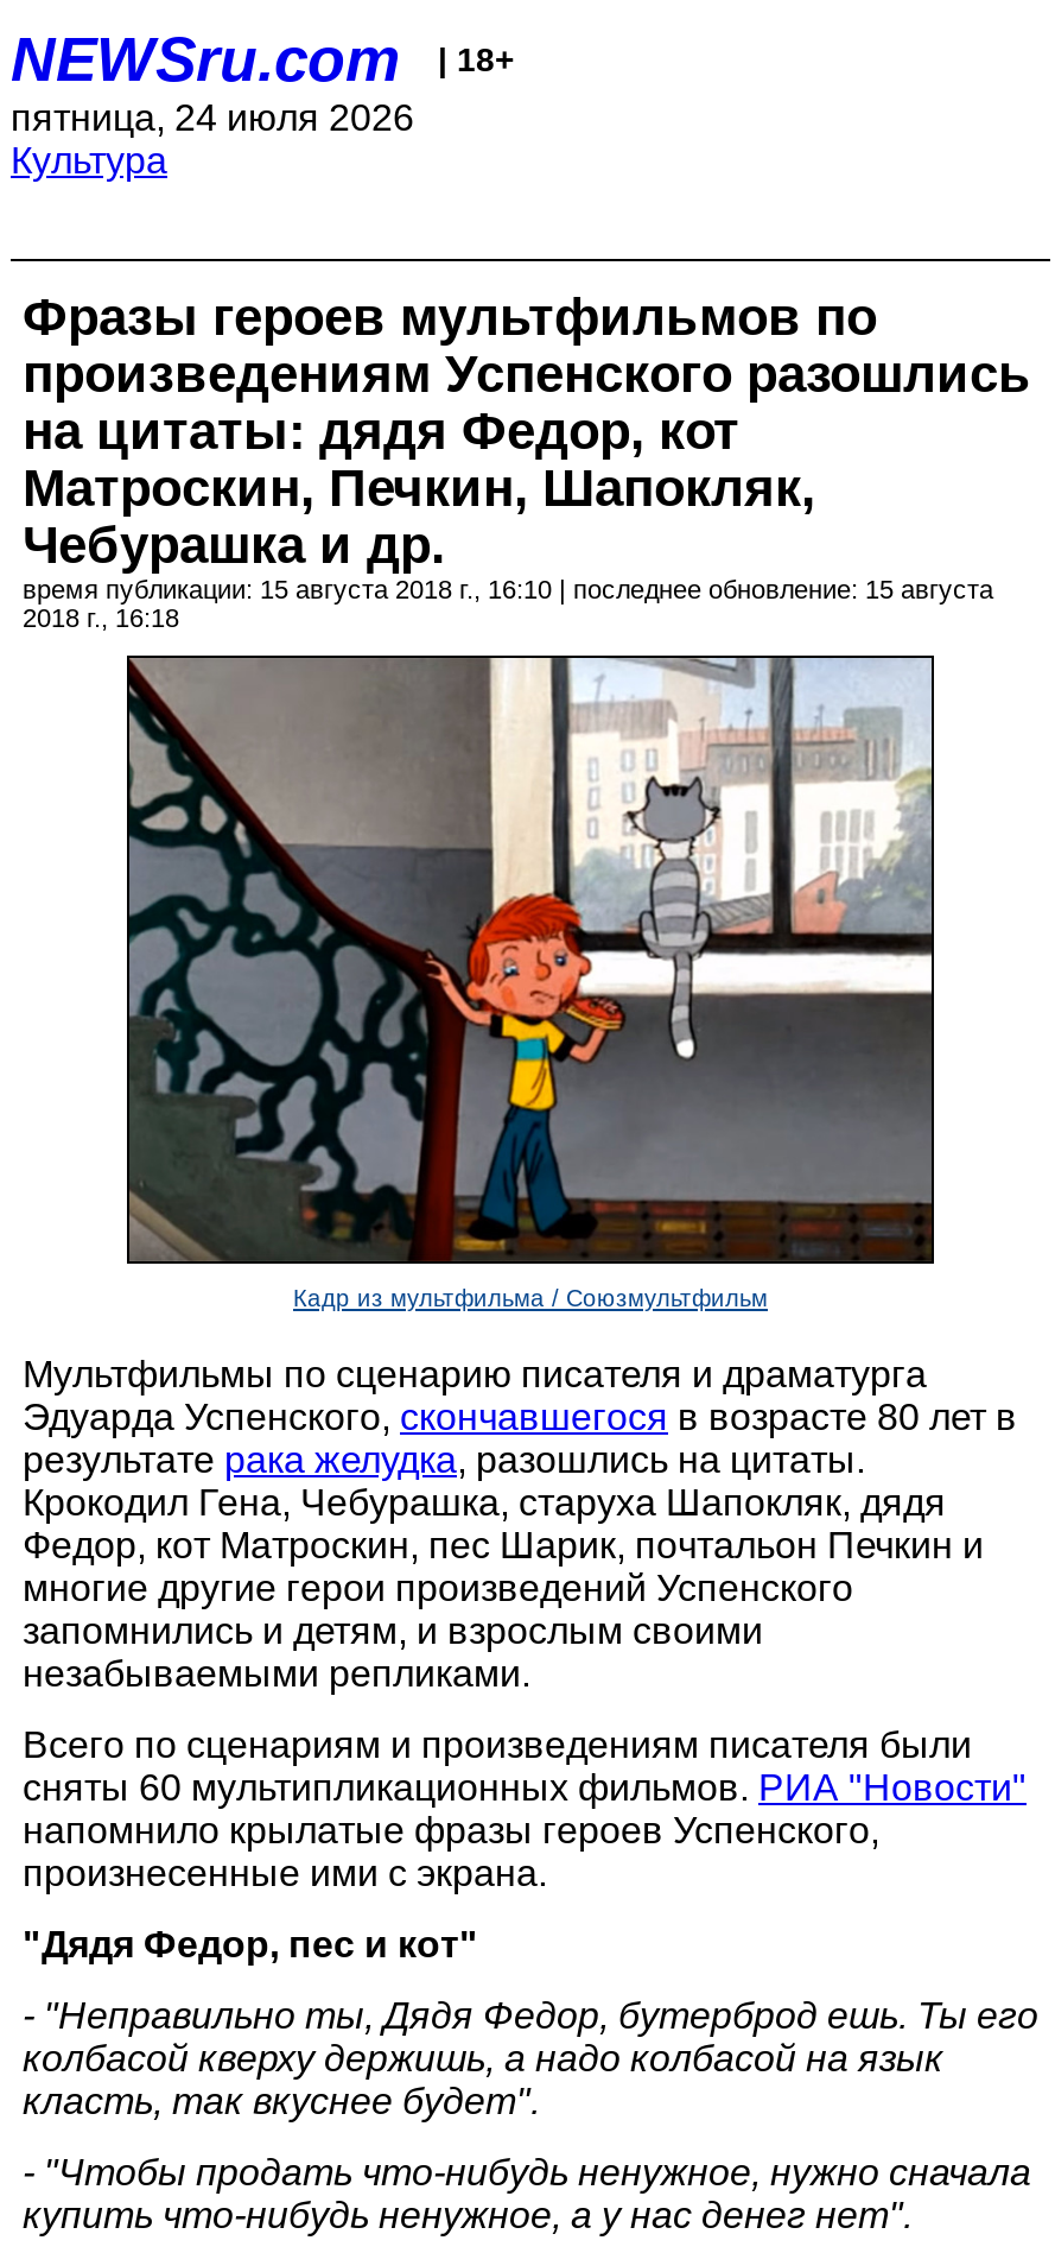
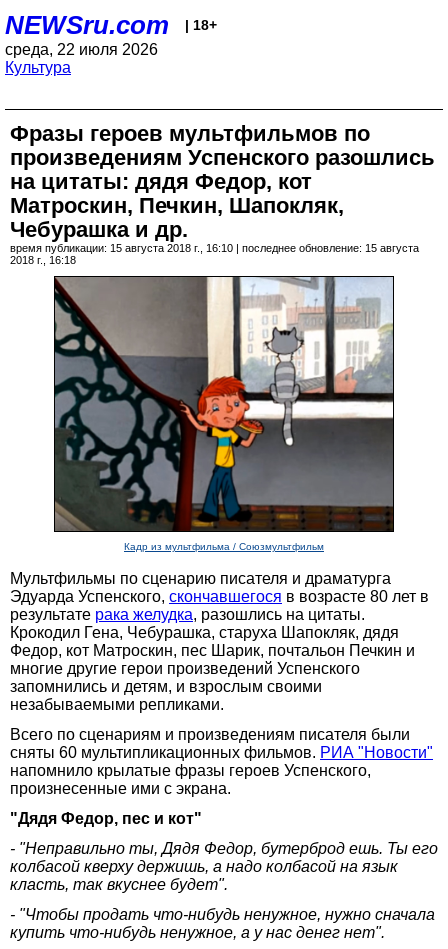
[11,97,414,138] пятница, 24 июля 2026 -> [5,41,158,58] среда, 22 июля 2026

